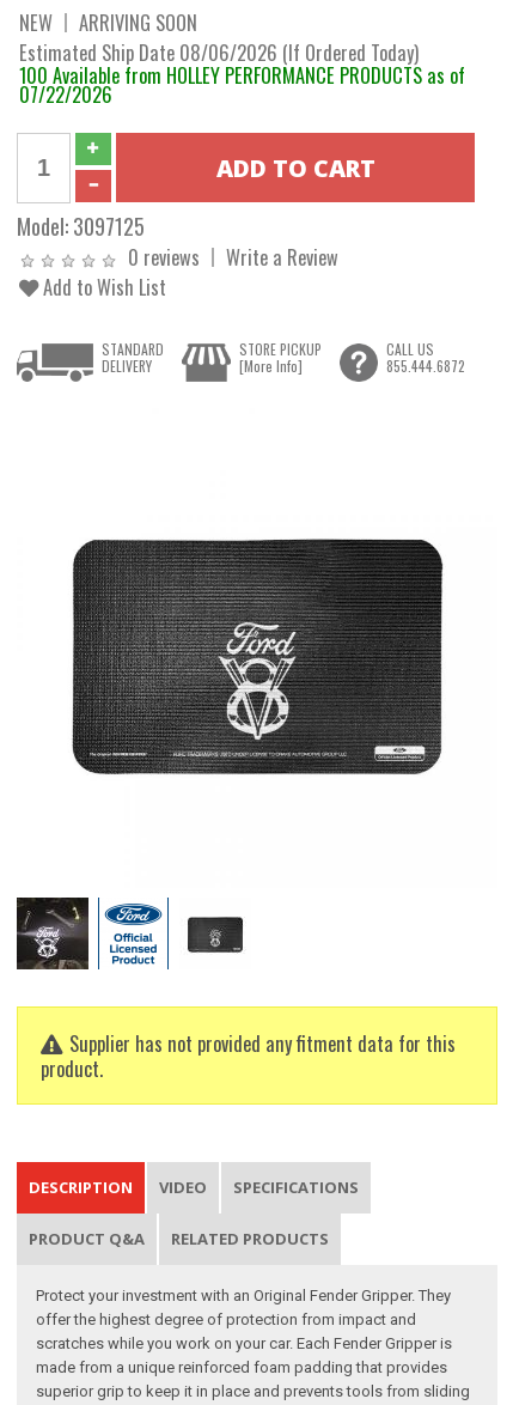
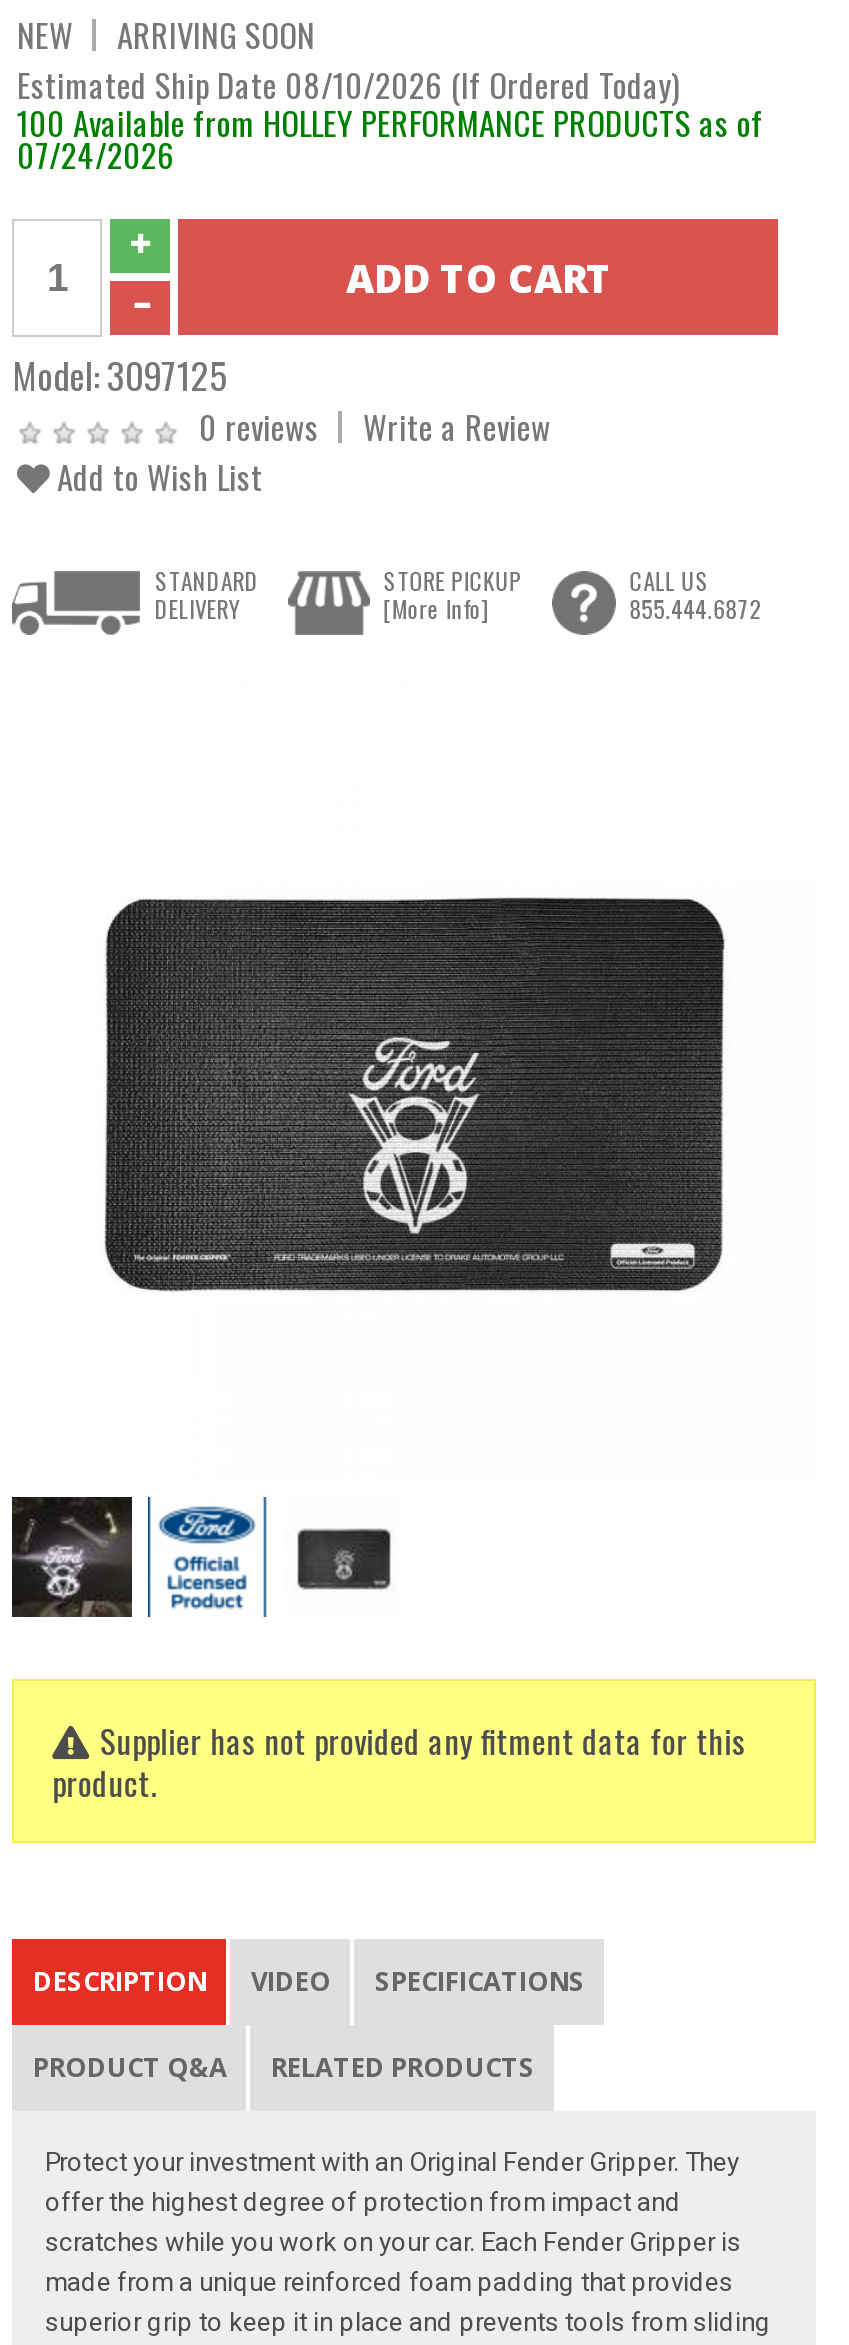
[20,37,419,67] Estimated Ship Date 08/06/2026 (If Ordered Today) -> [17,59,679,109] Estimated Ship Date 08/10/2026 (If Ordered Today)
[20,79,113,109] 07/22/2026 -> [17,129,175,179] 07/24/2026

